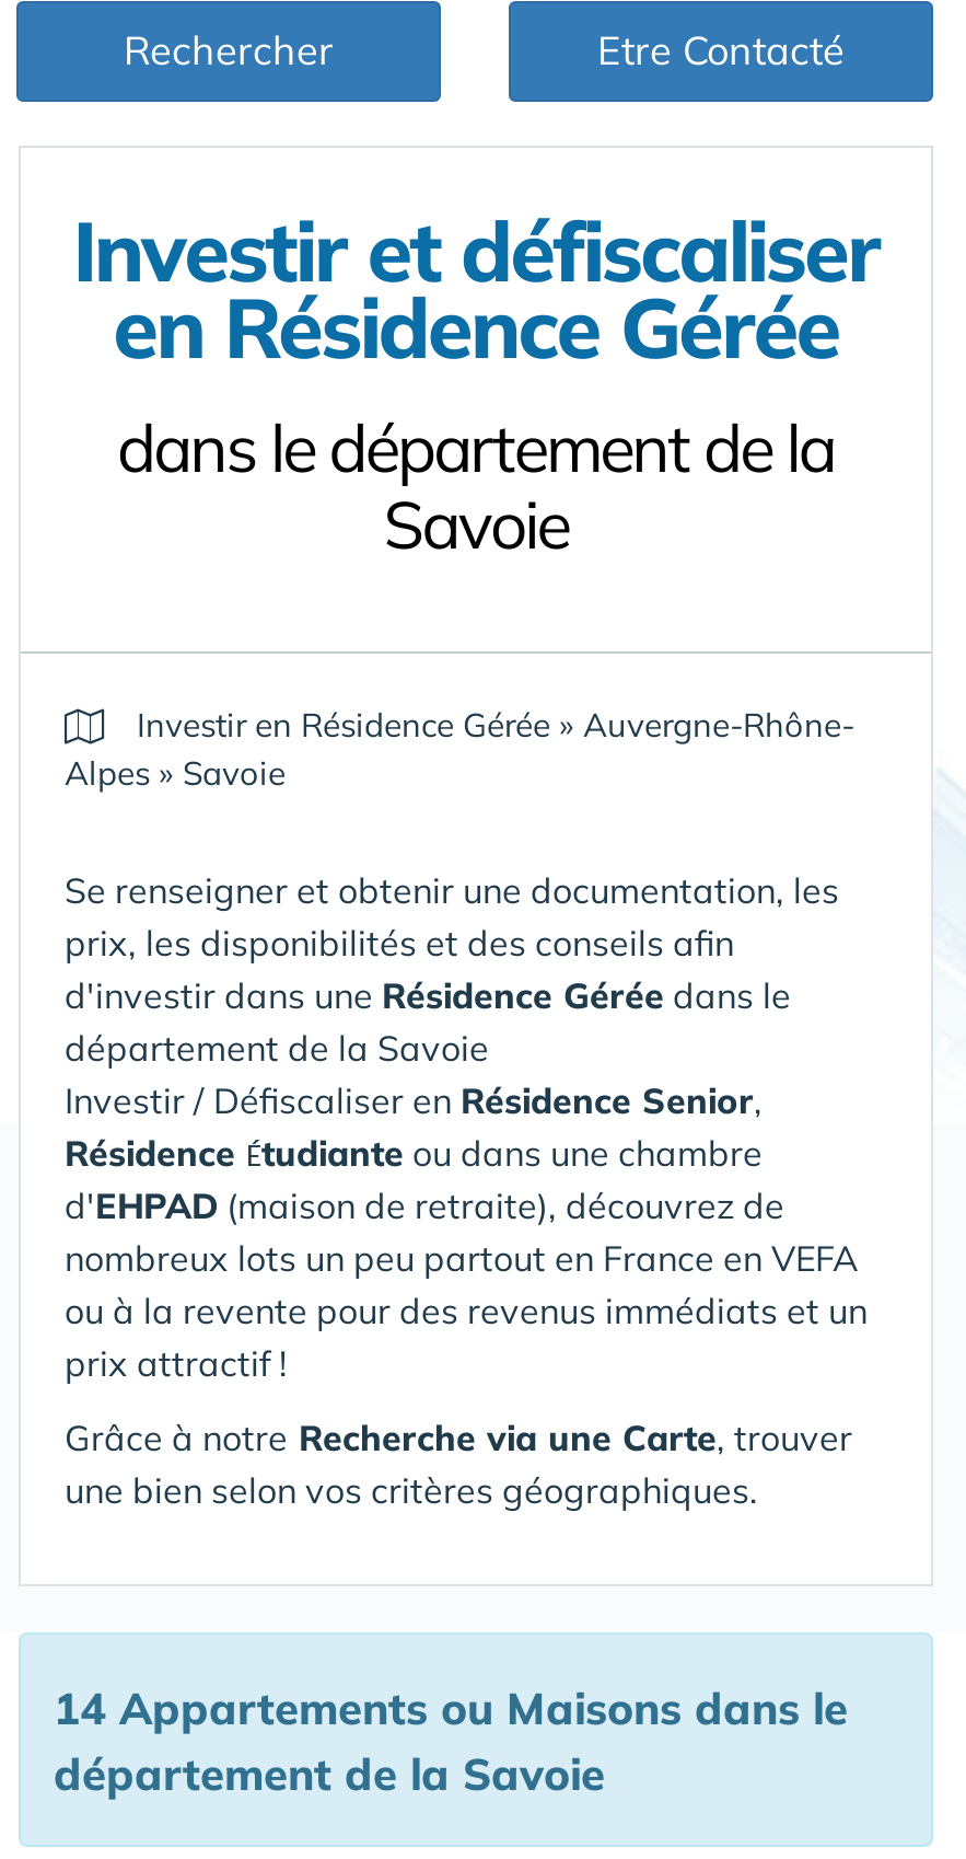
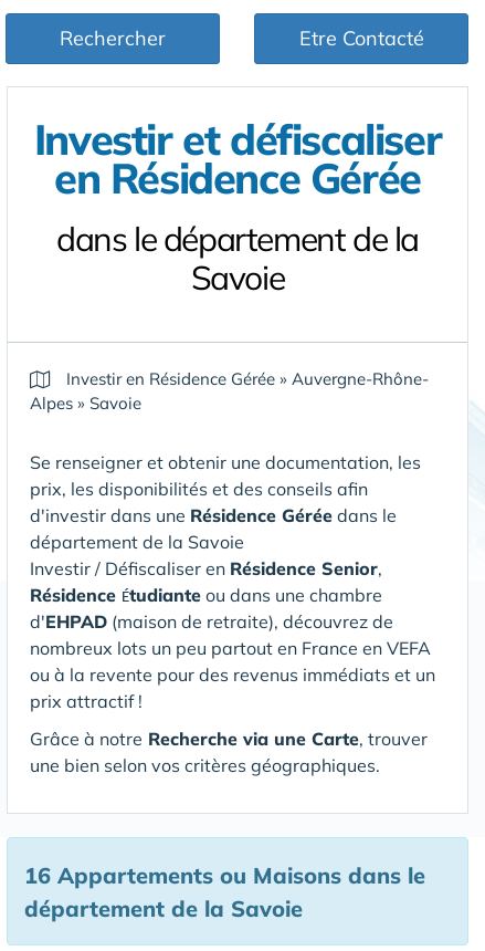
[54,1681,848,1735] 14 Appartements ou Maisons dans le -> [24,861,425,889] 16 Appartements ou Maisons dans le

